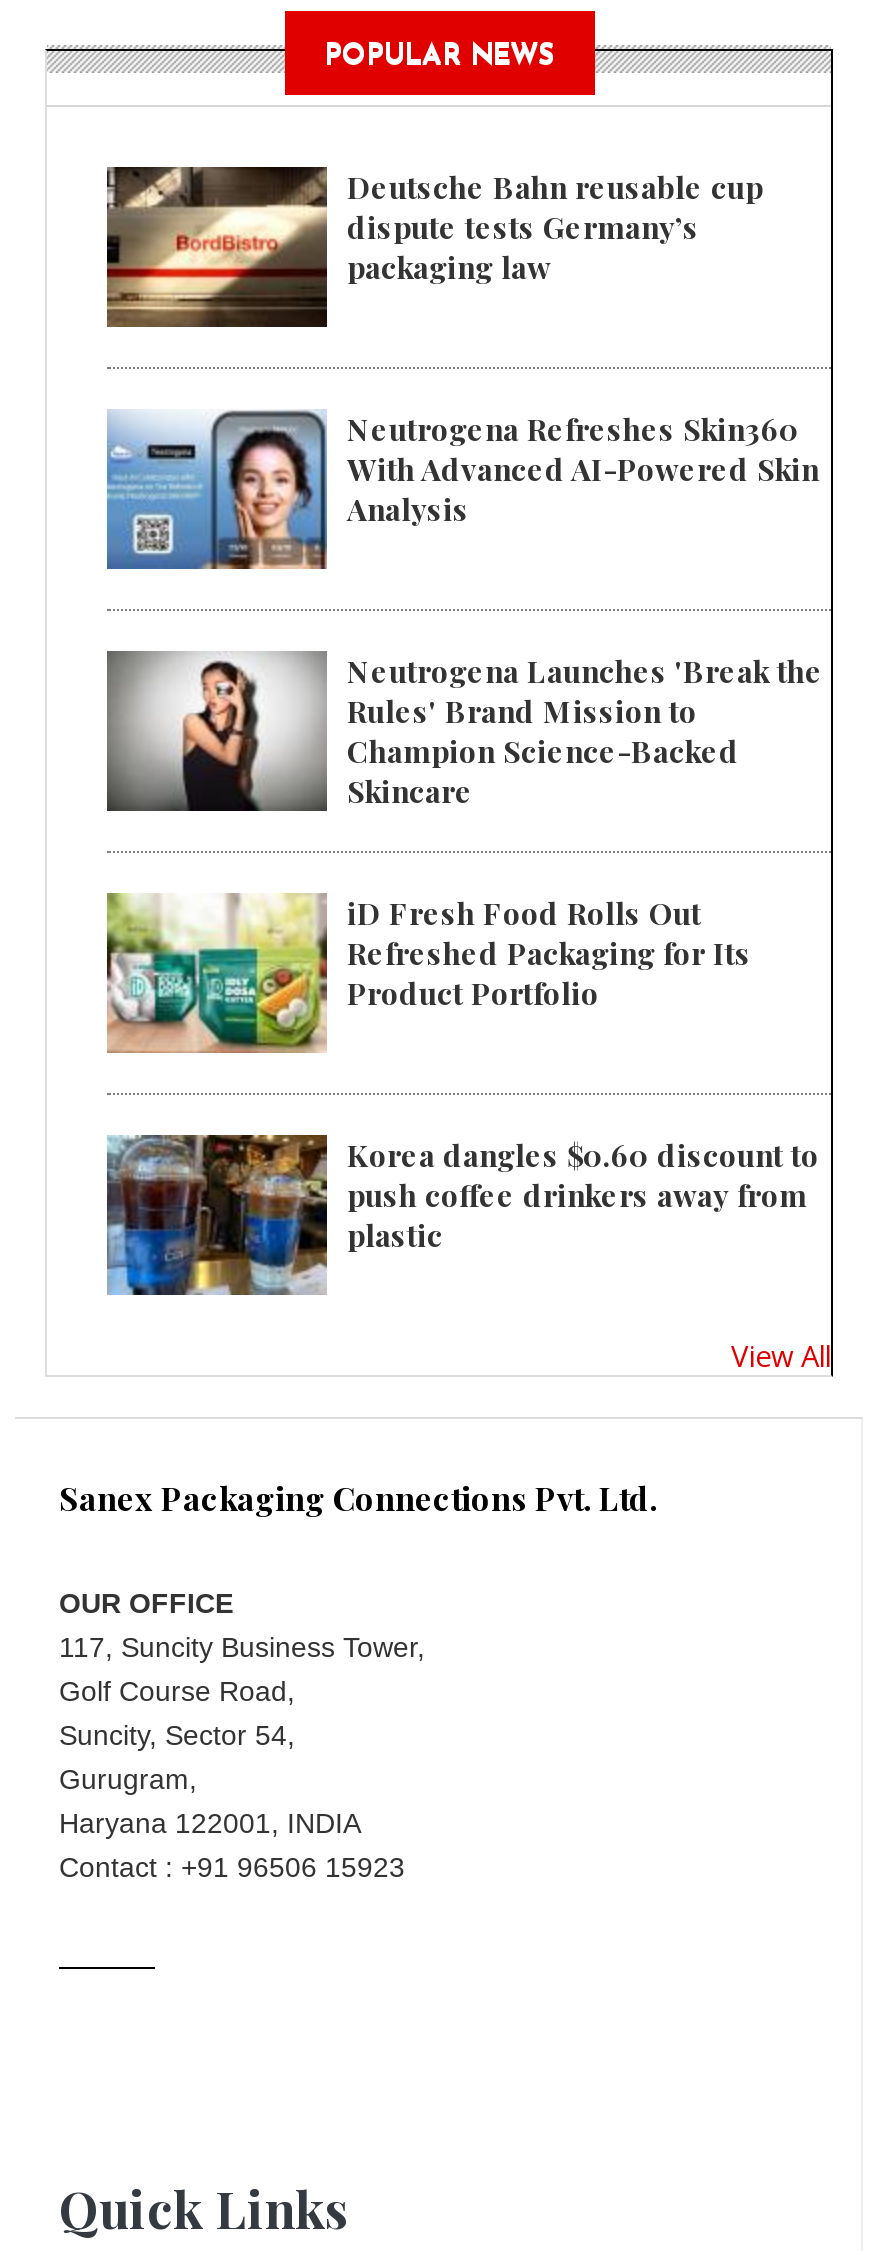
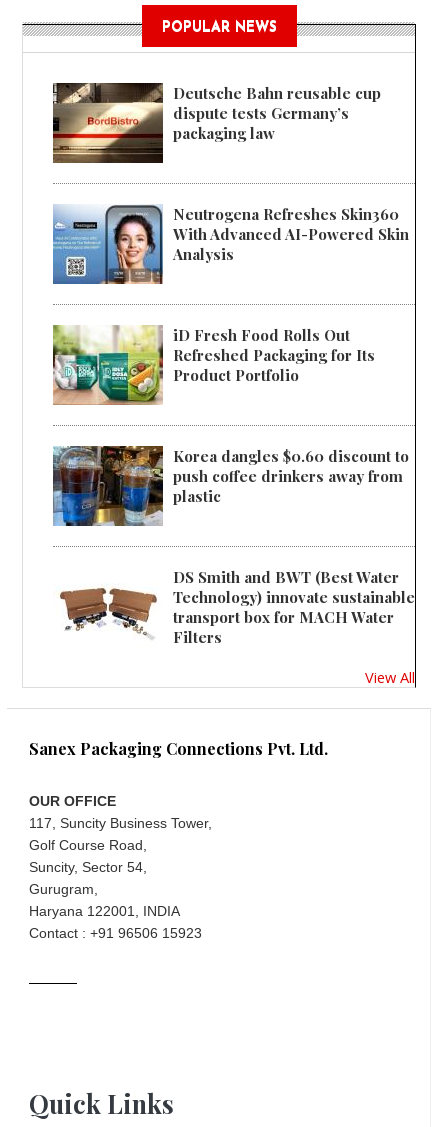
[105,651,823,813] [image] | Neutrogena Launches 'Break the | Rules' Brand Mission to | Champion Science-Backed | Skincare -> none
moved [103,891,819,1256] -> [51,324,409,506]: [image] | iD Fresh Food Rolls Out | Refreshed Packaging for Its | Product Portfolio | Korea dangles $0.60 discount to | push coffee drinkers away from | plastic
none -> [59,567,415,647] [image] | DS Smith and BWT (Best Water | Technology) innovate sustainable | transport box for MACH Water | Filters

